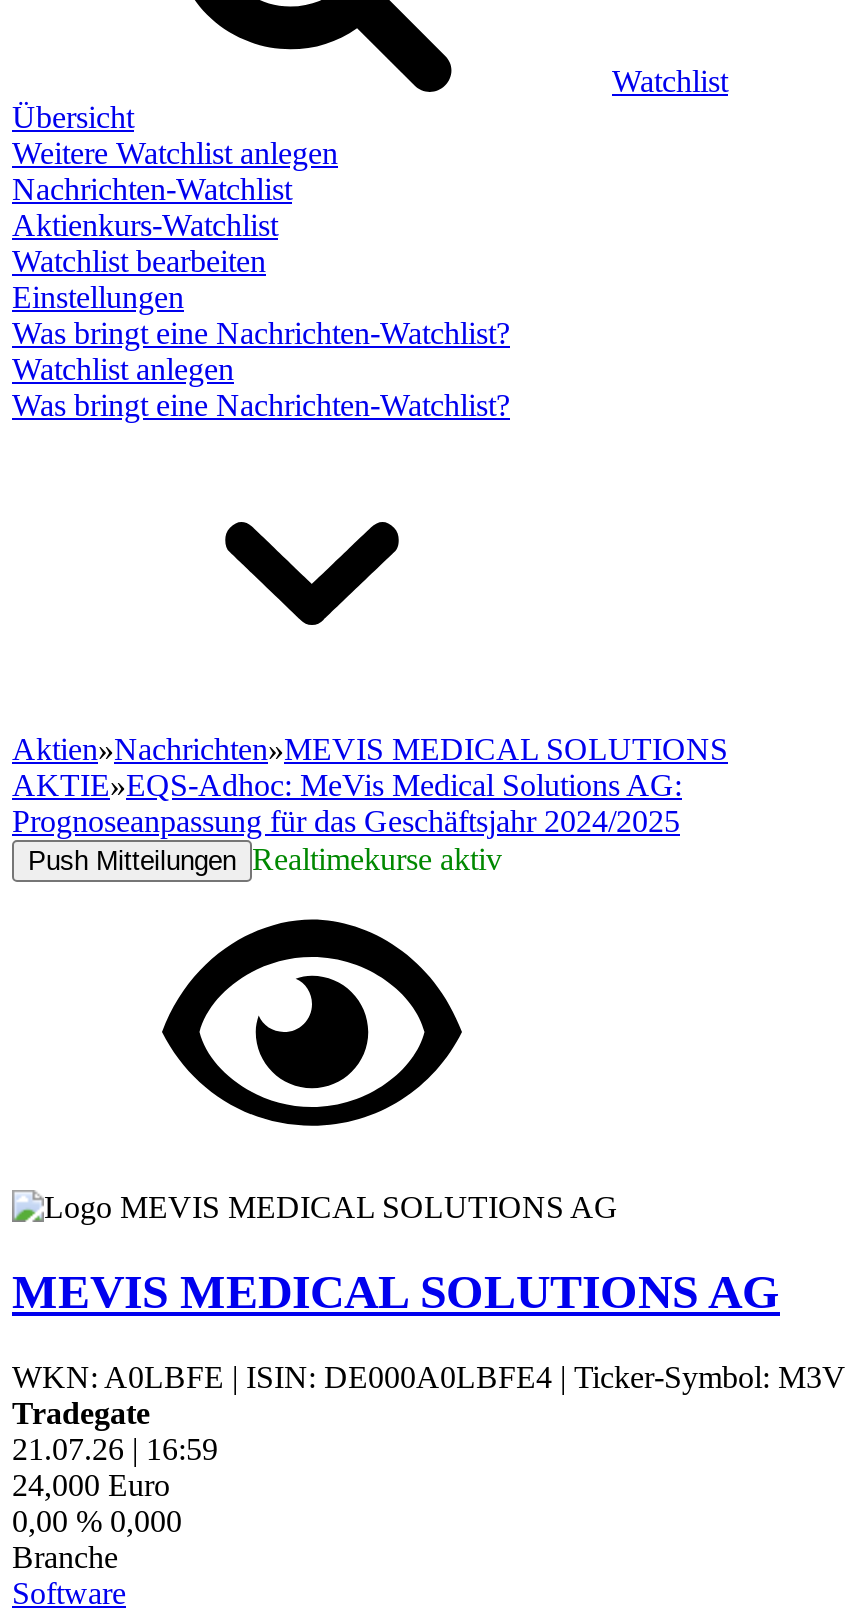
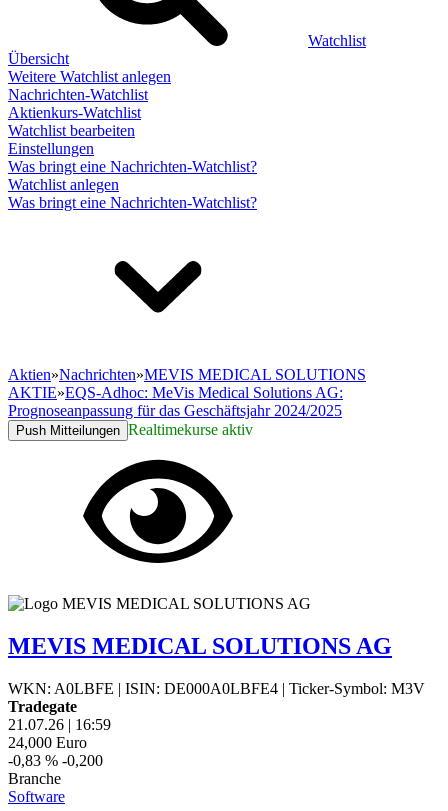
[12,1504,182,1538] 0,00 % 0,000 -> [8,752,103,769] -0,83 % -0,200

